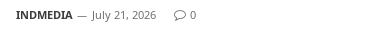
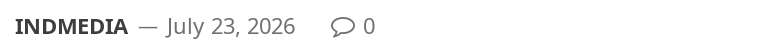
[16,7,156,22] INDMEDIA July 21, 2026 -> [15,10,295,40] INDMEDIA July 23, 2026

